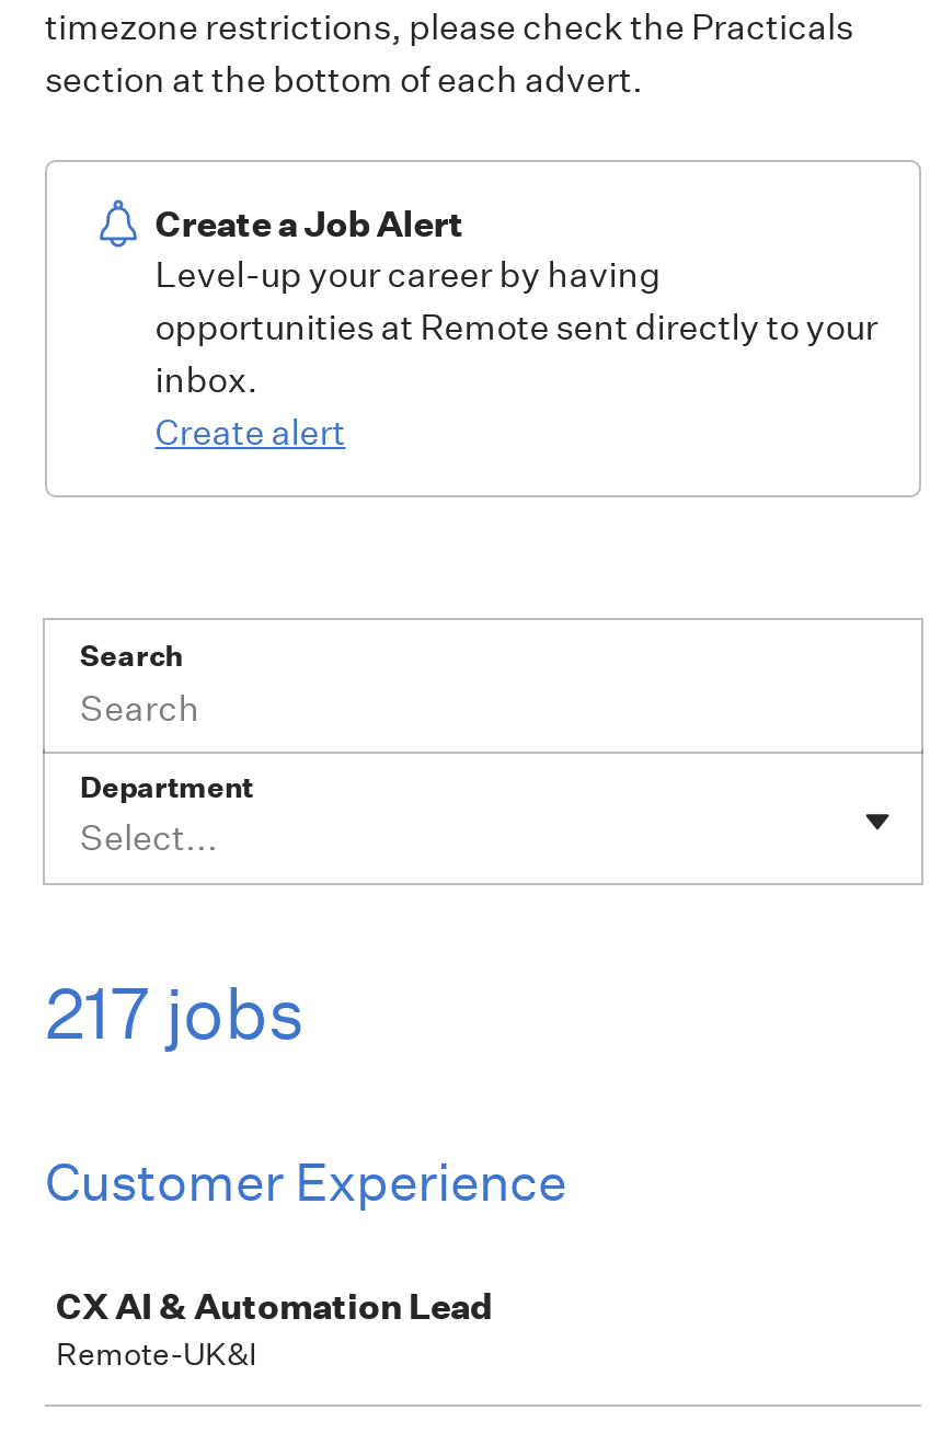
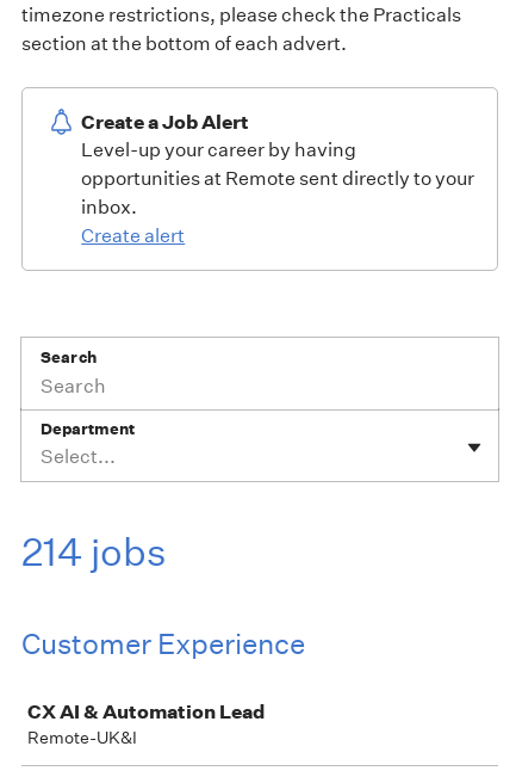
[45,971,306,1056] 217 jobs -> [21,529,167,575] 214 jobs

